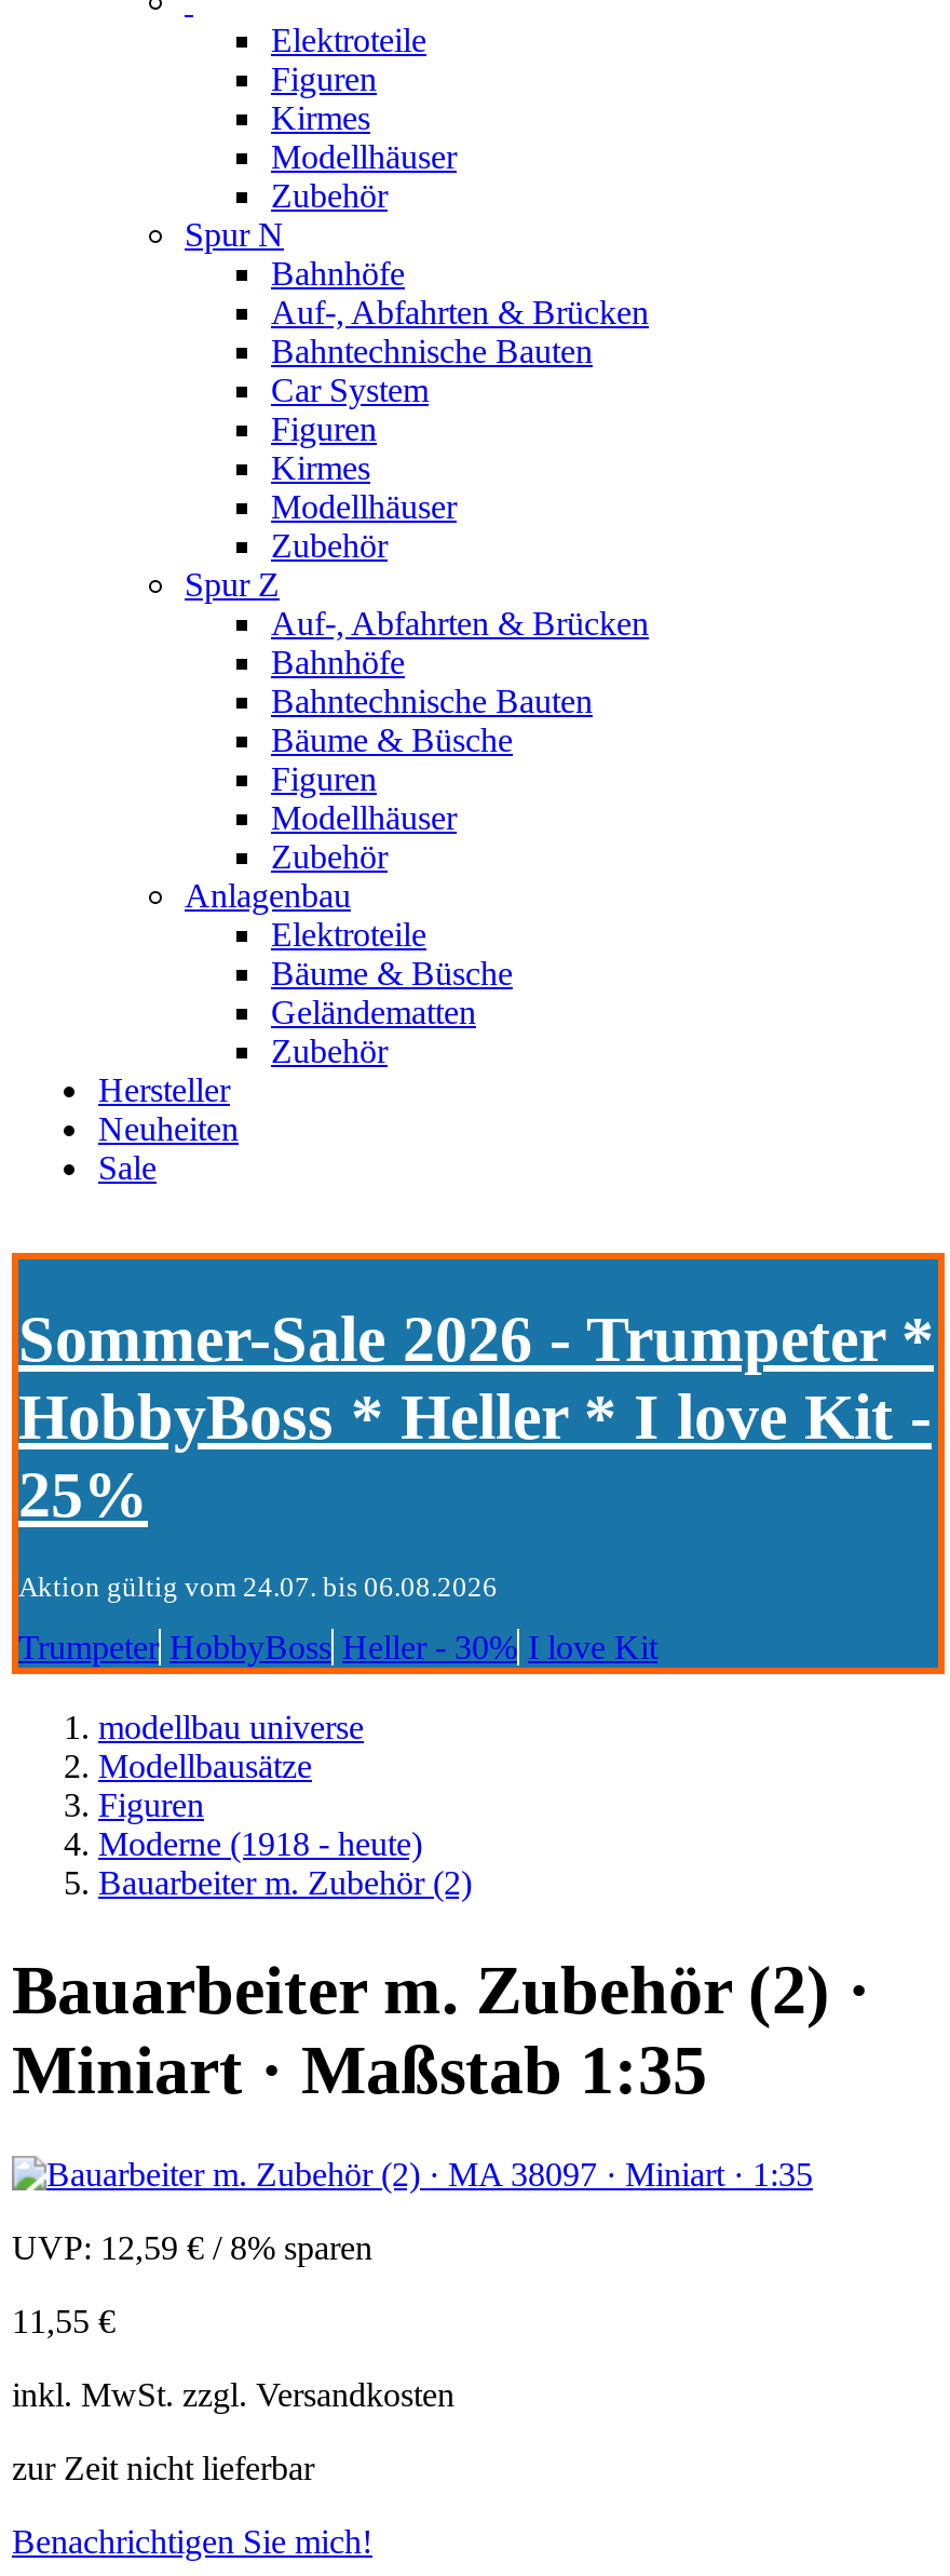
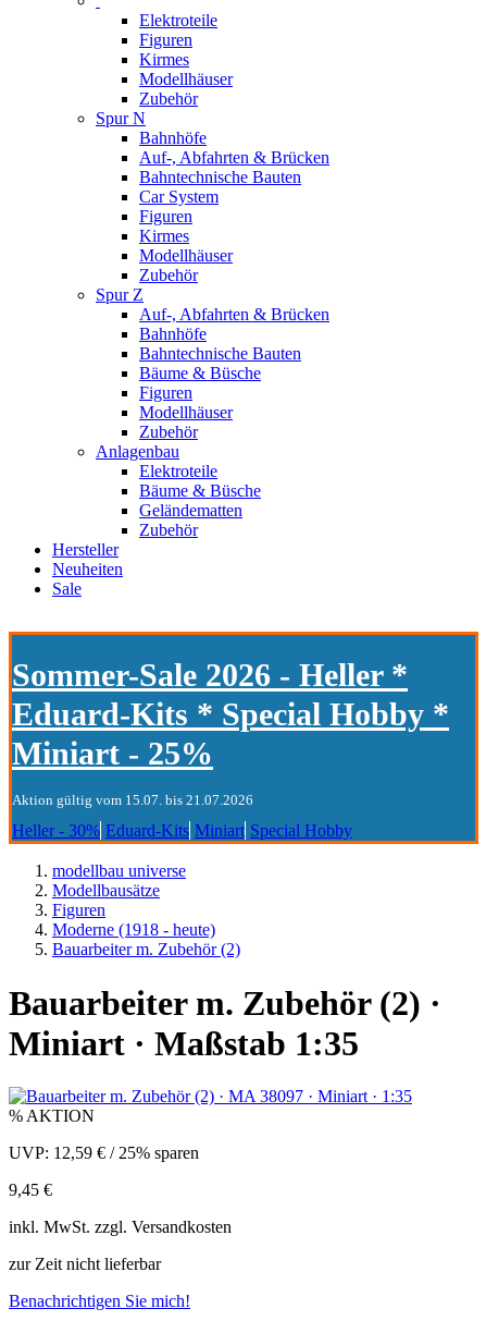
[18,1302,934,1529] Sommer-Sale 2026 - Trumpeter * | HobbyBoss * Heller * I love Kit - | 25% -> [12,656,449,771] Sommer-Sale 2026 - Heller * | Eduard-Kits * Special Hobby * | Miniart - 25%
[18,1571,498,1604] Aktion gültig vom 24.07. bis 06.08.2026 -> [12,792,253,808] Aktion gültig vom 15.07. bis 21.07.2026
[18,1630,657,1666] Trumpeter HobbyBoss Heller - 30% I love Kit -> [12,822,352,840] Heller - 30% Eduard-Kits Miniart Special Hobby
[12,2230,372,2340] UVP: 12,59 €/ 8% sparen | 11,55 € -> [9,1107,199,1199] % AKTION | UVP: 12,59 €/ 25% sparen | 9,45 €

